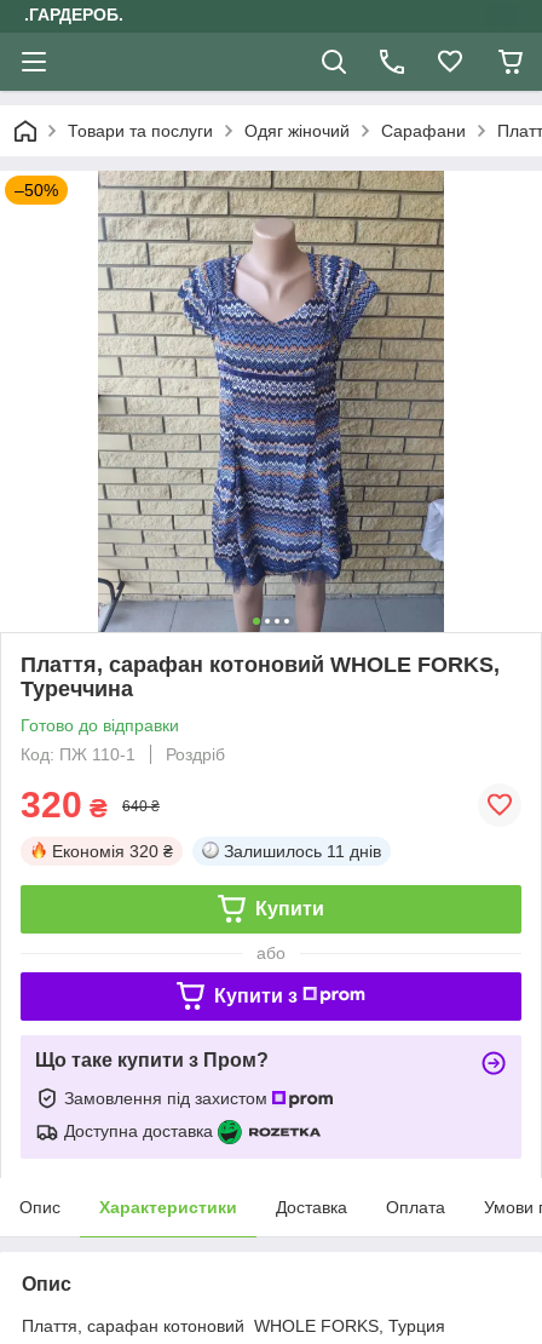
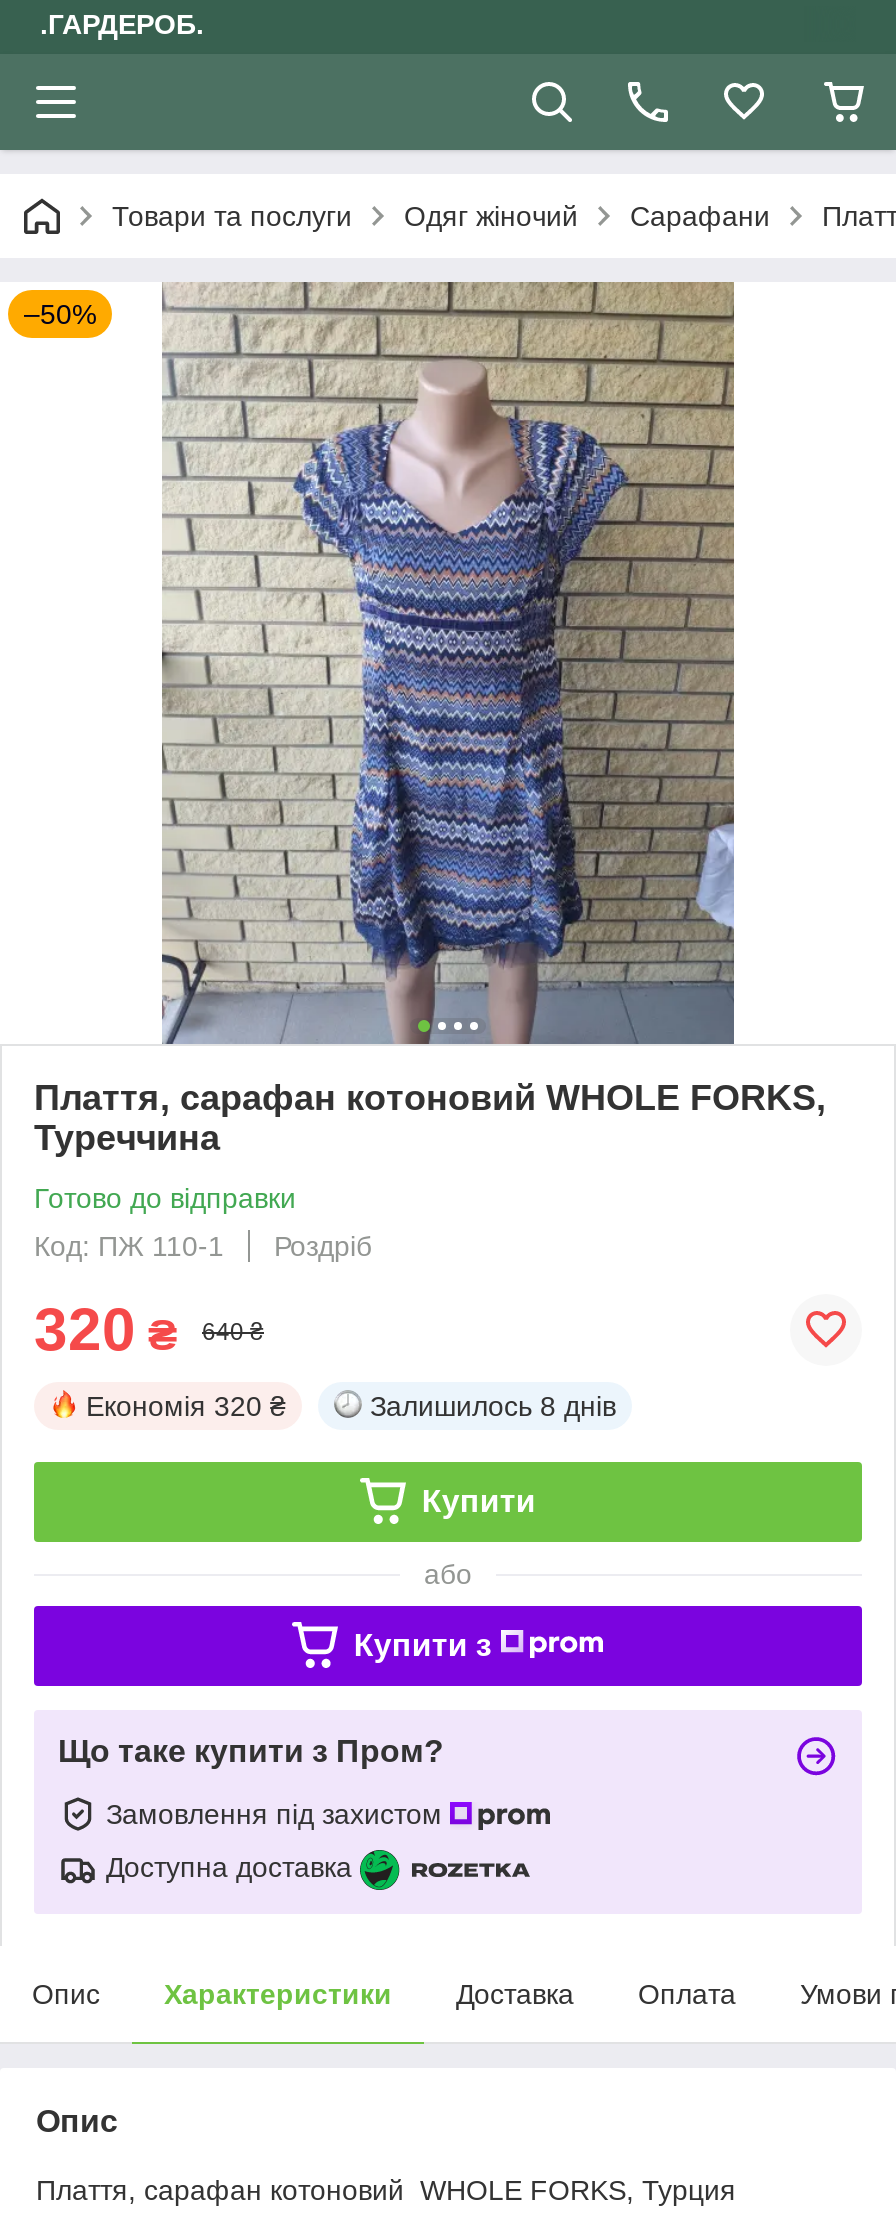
[224,841,381,861] Залишилось 11 днів -> [370,1390,616,1422] Залишилось 8 днів

